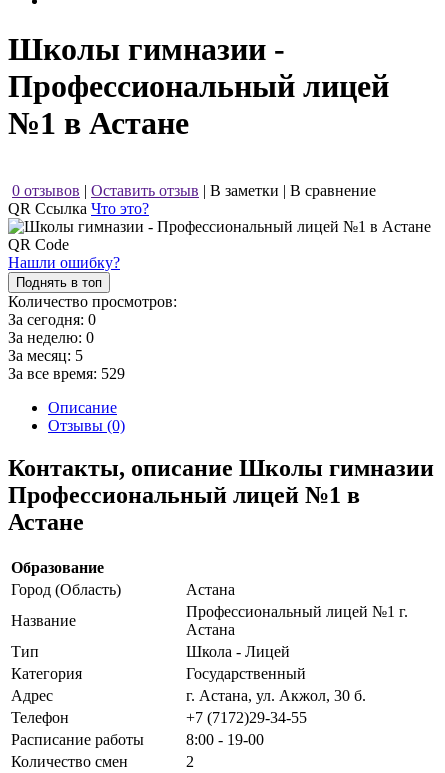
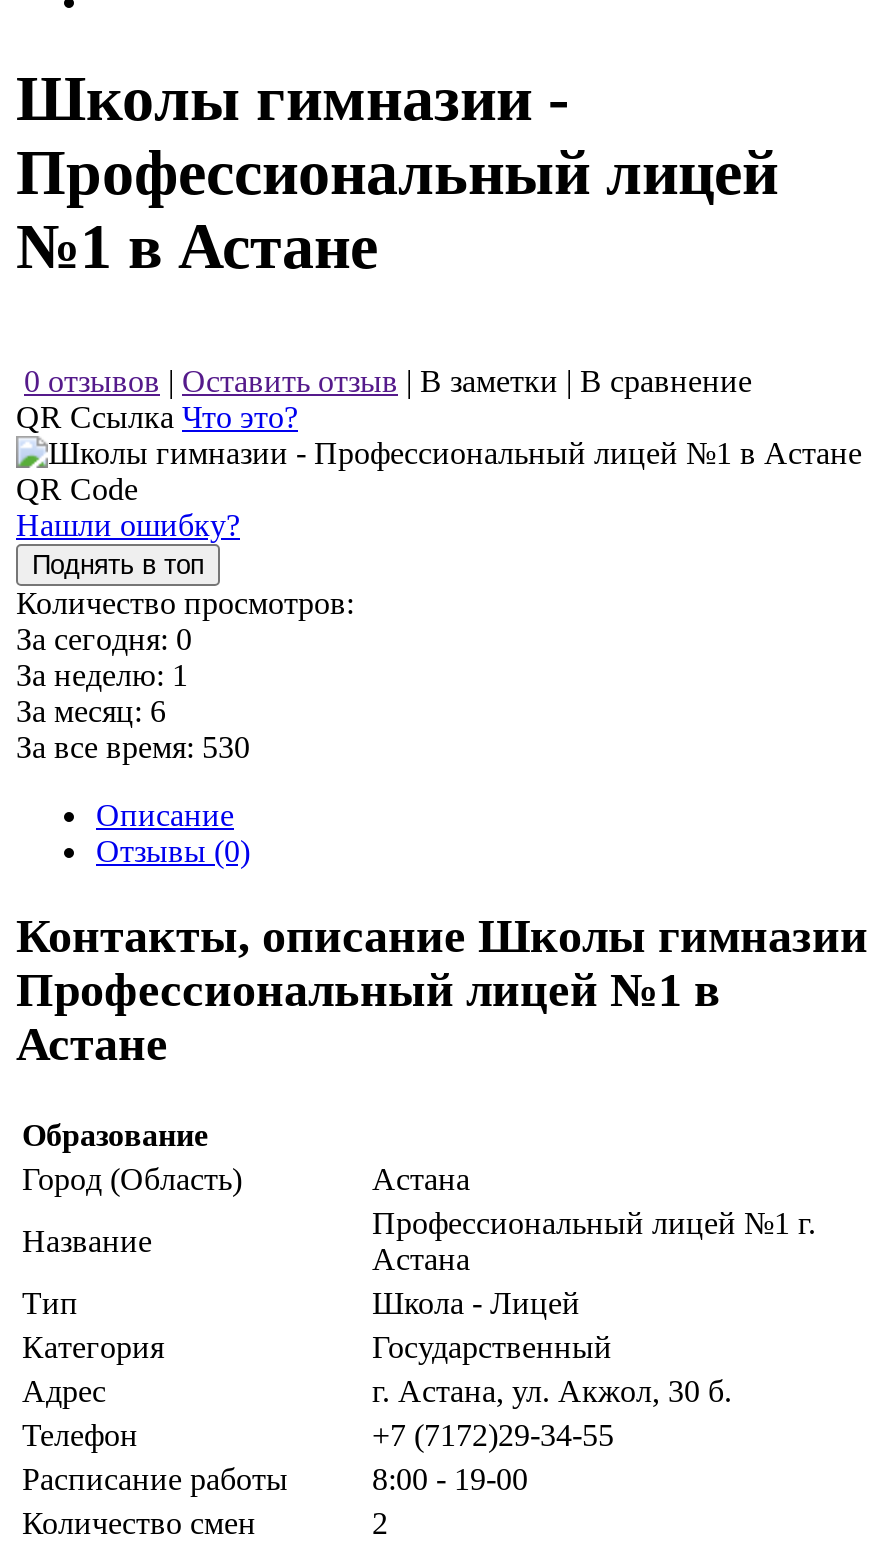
[8,329,94,346] За неделю: 0 -> [16,658,188,692] За неделю: 1
[8,347,83,364] За месяц: 5 -> [16,694,166,728] За месяц: 6
[8,365,125,382] За все время: 529 -> [16,730,250,764] За все время: 530

